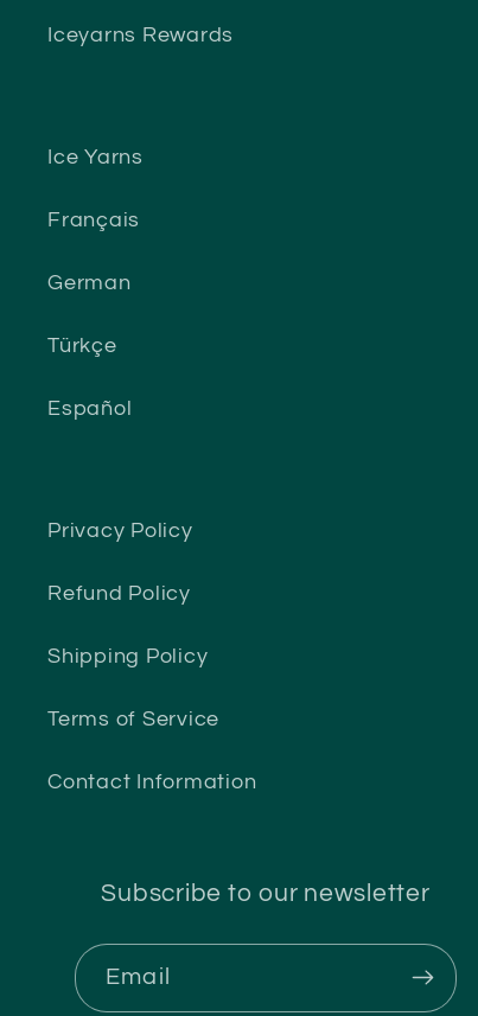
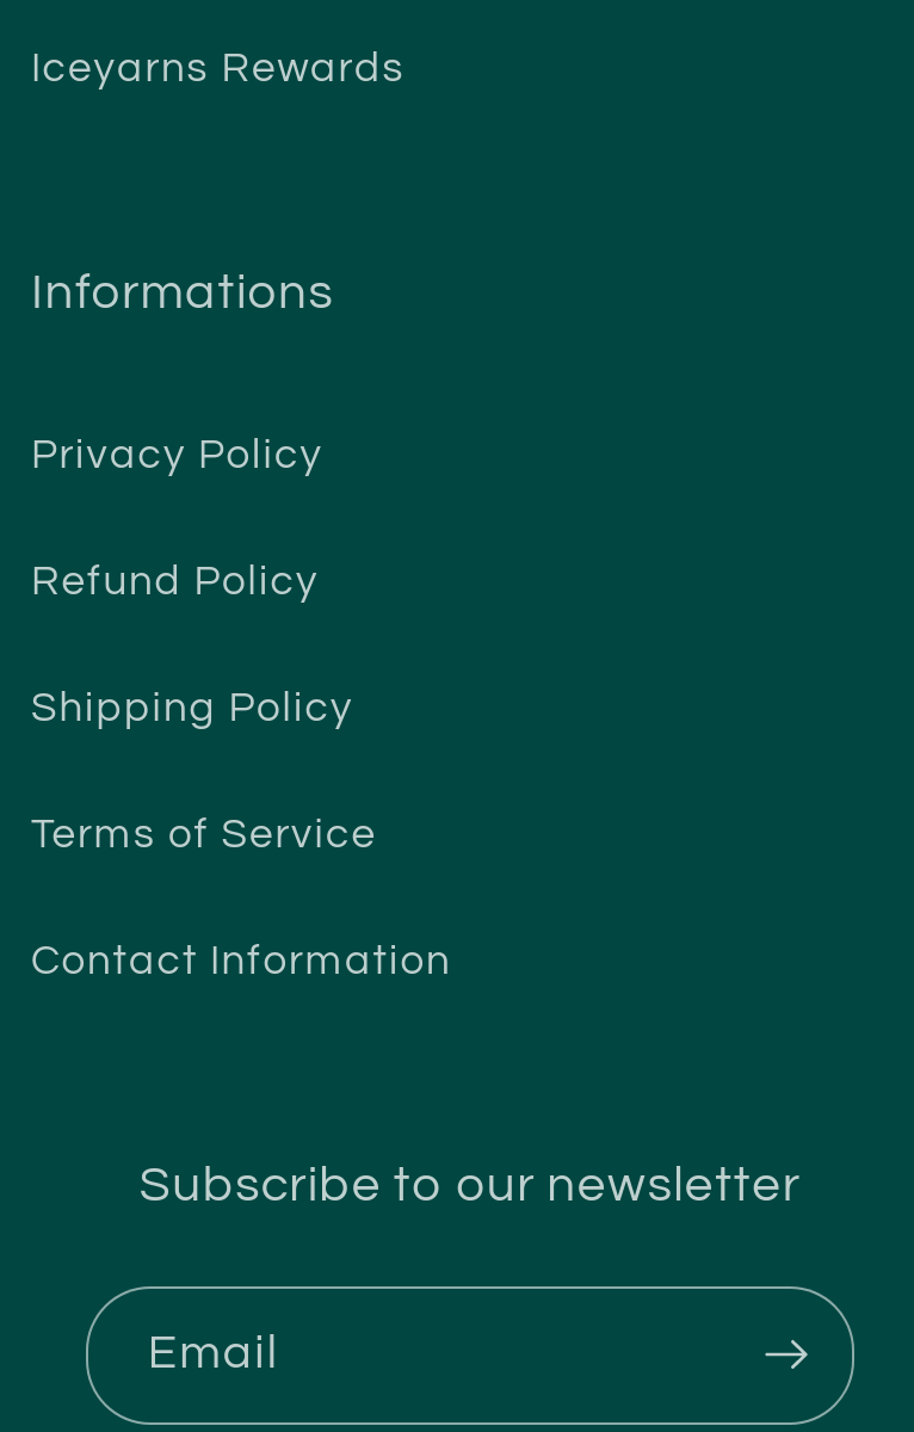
[47,147,143,420] Ice Yarns | Français | German | Türkçe | Español -> [31,266,334,316] Informations

